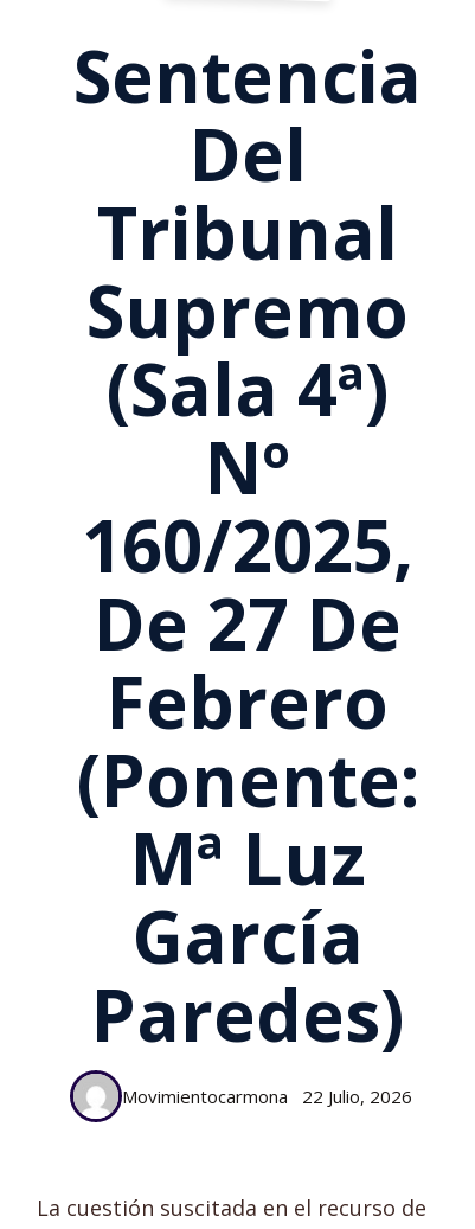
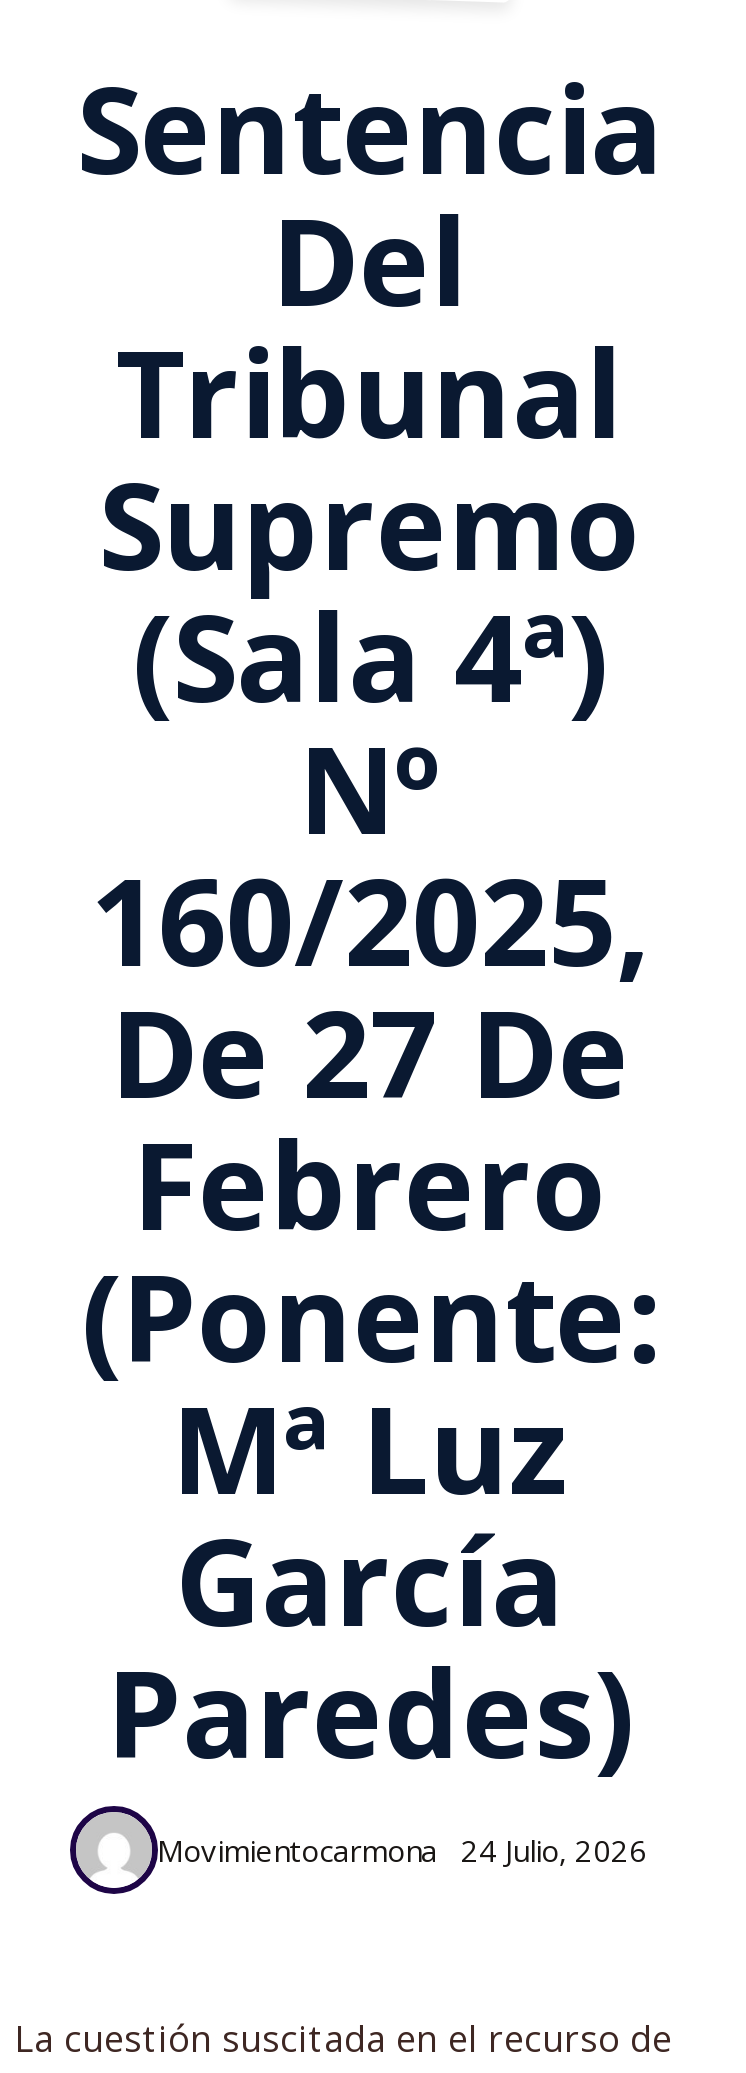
[121,1084,412,1109] Movimientocarmona 22 Julio, 2026 -> [157,1830,647,1871] Movimientocarmona 24 Julio, 2026

